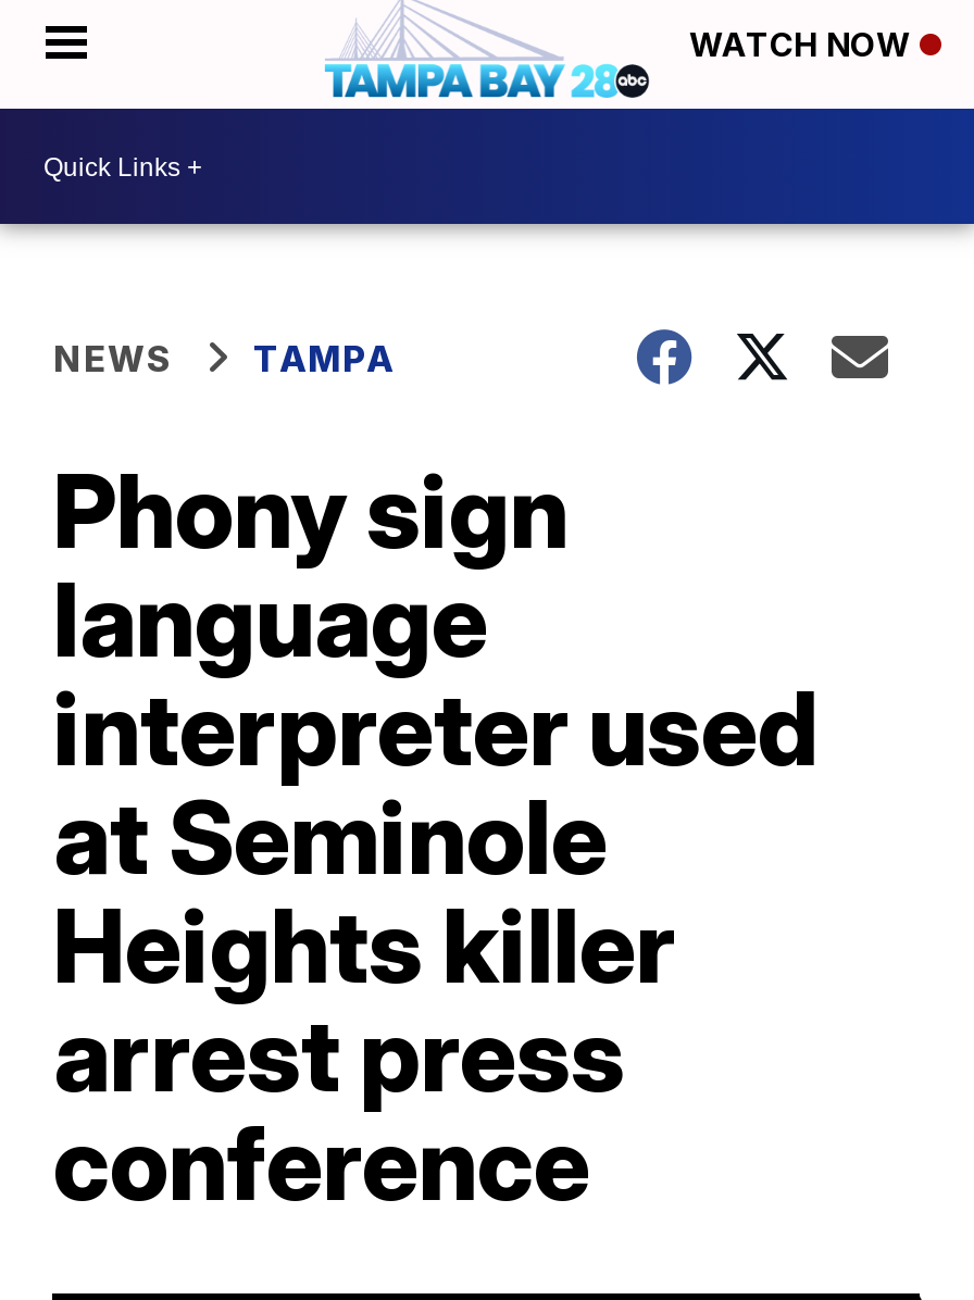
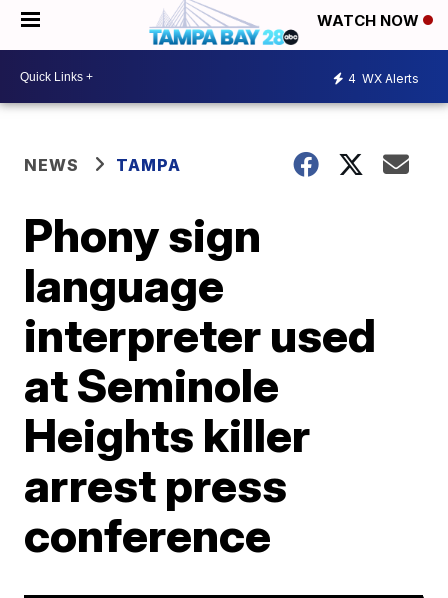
none -> [348,70,419,85] 4 WX Alerts

